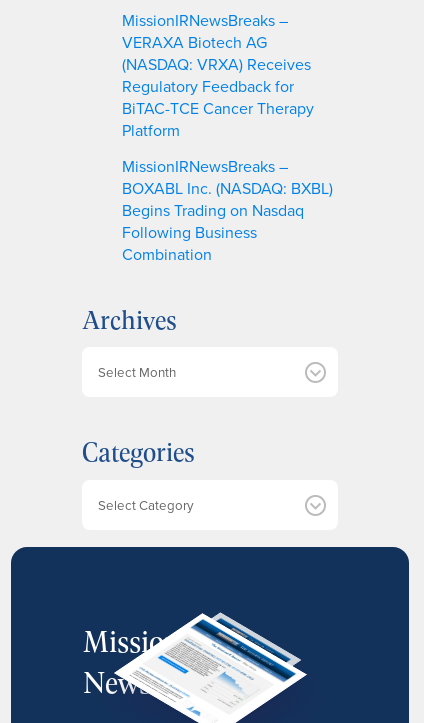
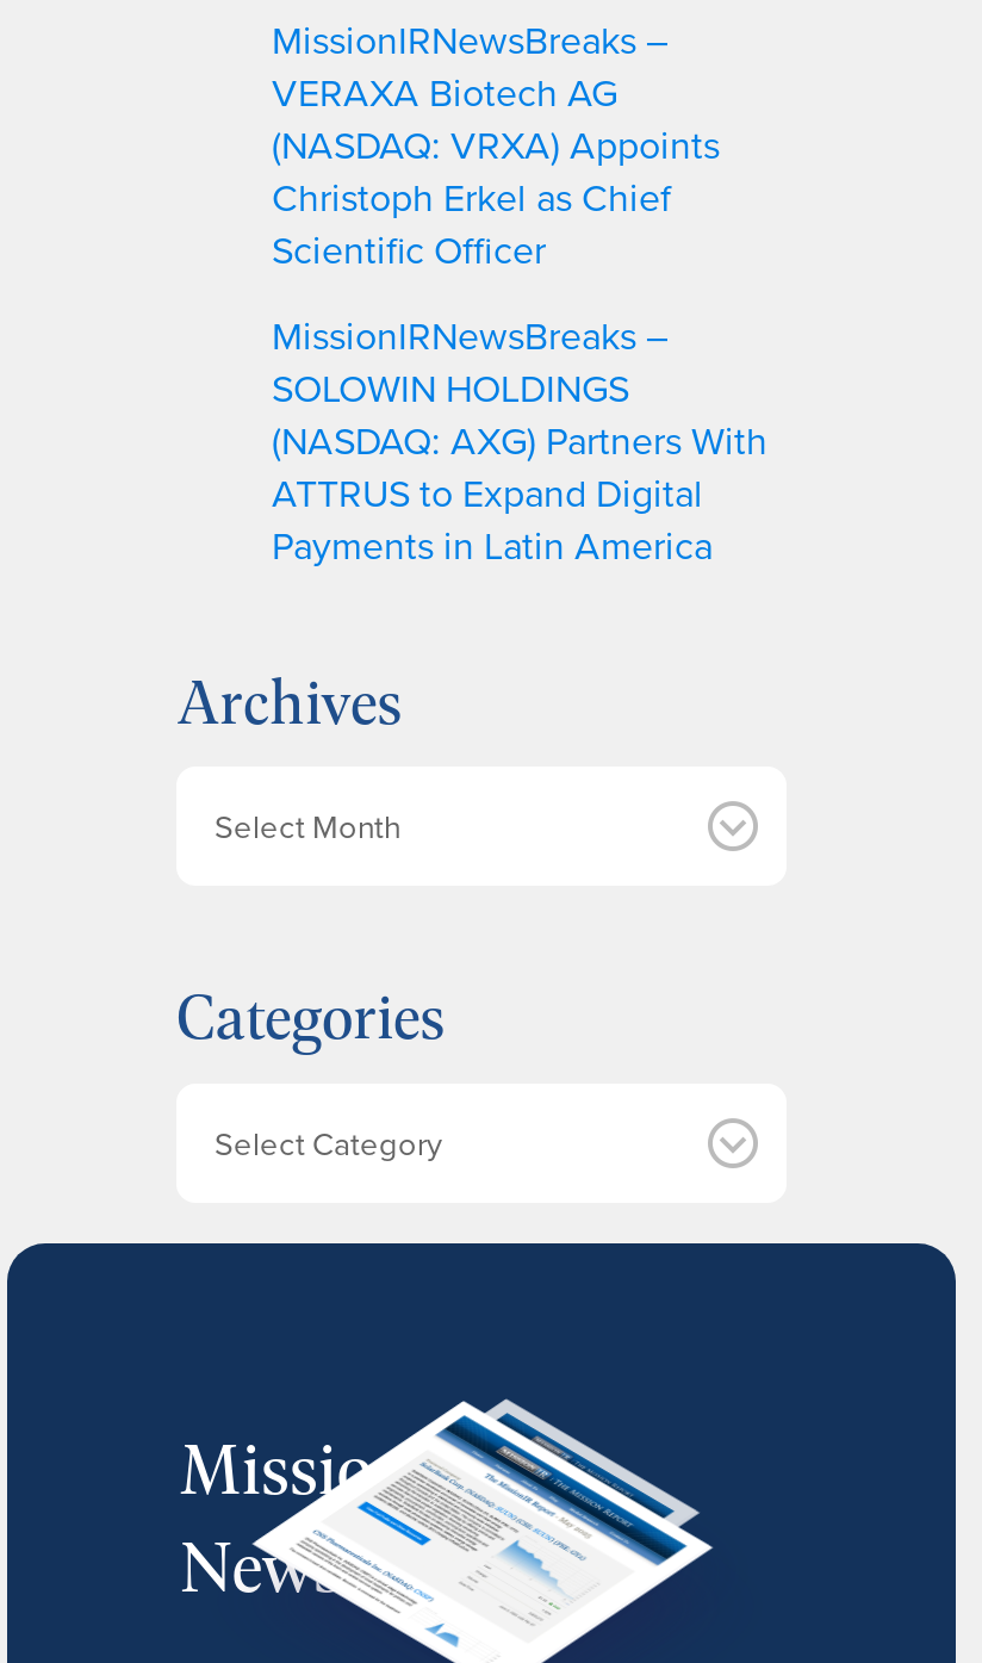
[122,53,314,141] (NASDAQ: VRXA) Receives | Regulatory Feedback for | BiTAC-TCE Cancer Therapy | Platform -> [272,117,720,275] (NASDAQ: VRXA) Appoints | Christoph Erkel as Chief | Scientific Officer
[122,177,333,265] BOXABL Inc. (NASDAQ: BXBL) | Begins Trading on Nasdaq | Following Business | Combination -> [272,360,767,570] SOLOWIN HOLDINGS | (NASDAQ: AXG) Partners With | ATTRUS to Expand Digital | Payments in Latin America

